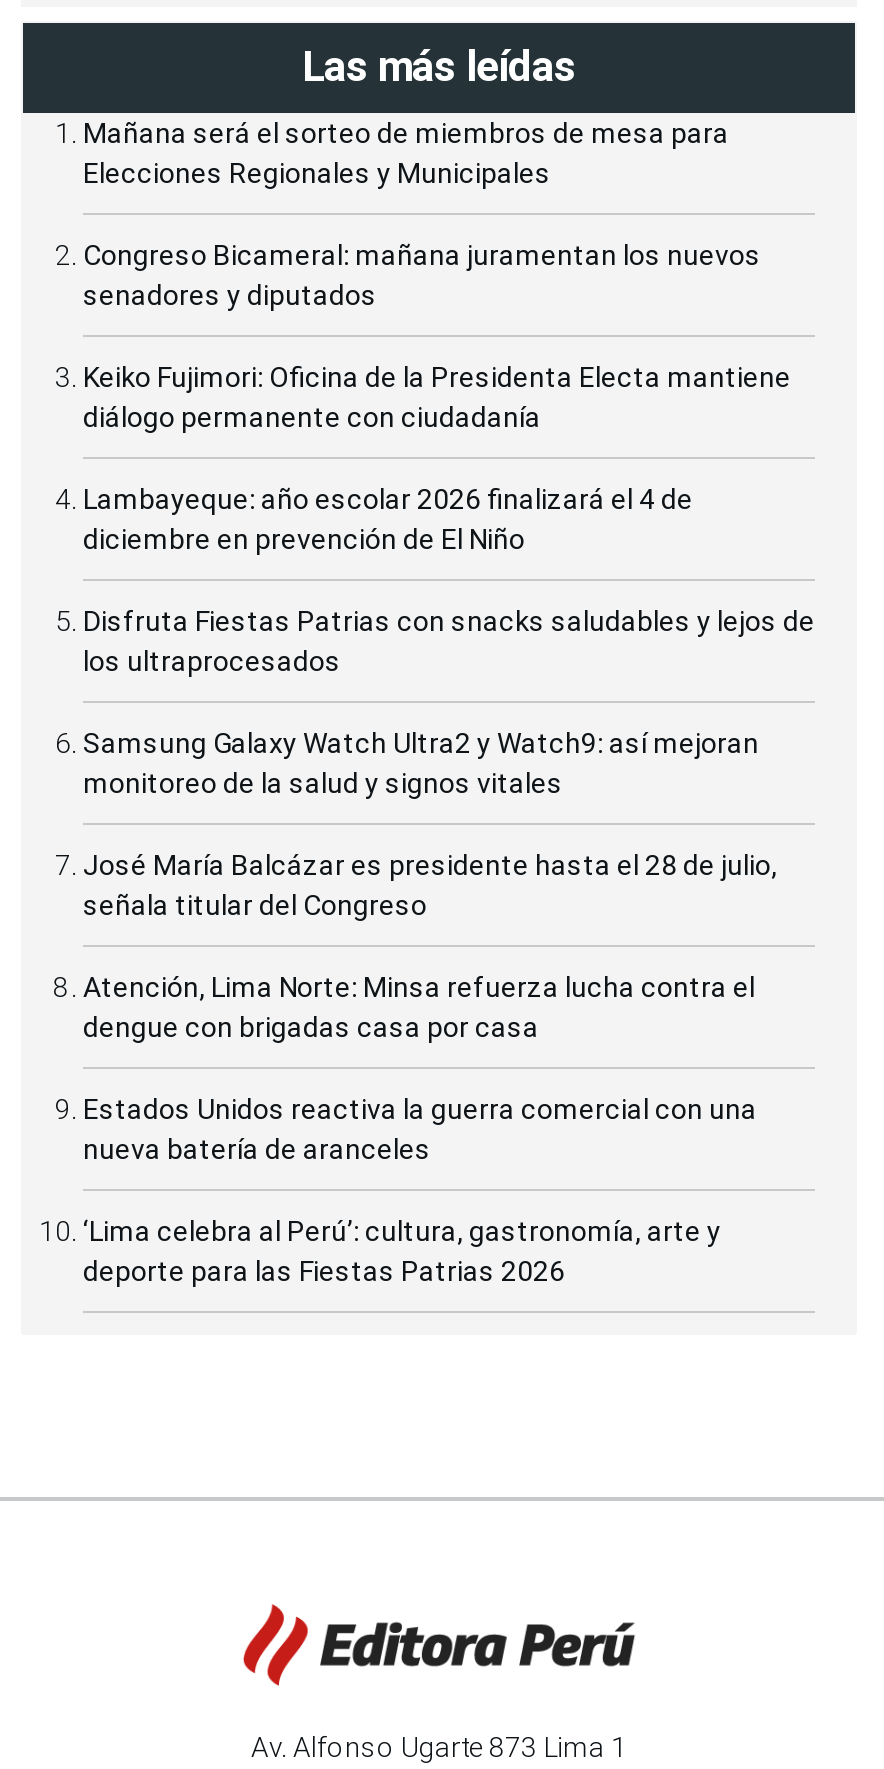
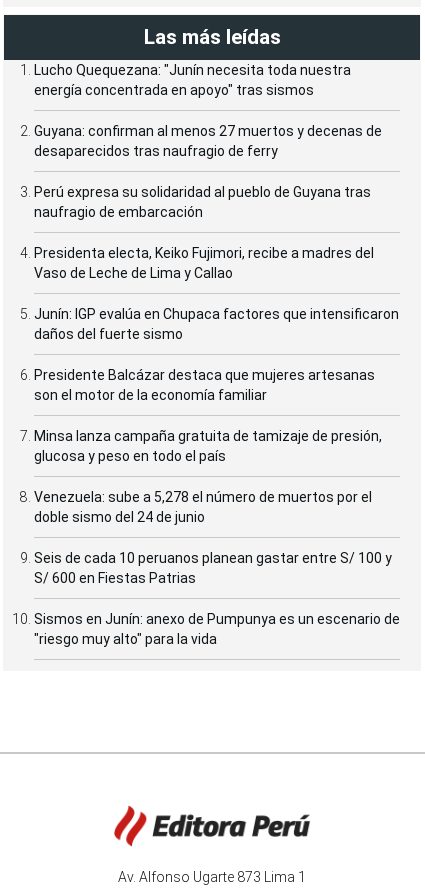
[83,116,729,188] Mañana será el sorteo de miembros de mesa para | Elecciones Regionales y Municipales -> [34,61,351,97] Lucho Quequezana: "Junín necesita toda nuestra | energía concentrada en apoyo" tras sismos
[83,238,761,310] Congreso Bicameral: mañana juramentan los nuevos | senadores y diputados -> [34,122,382,158] Guyana: confirman al menos 27 muertos y decenas de | desaparecidos tras naufragio de ferry
[83,360,791,432] Keiko Fujimori: Oficina de la Presidenta Electa mantiene | diálogo permanente con ciudadanía -> [34,183,371,219] Perú expresa su solidaridad al pueblo de Guyana tras | naufragio de embarcación
[83,482,693,554] Lambayeque: año escolar 2026 finalizará el 4 de | diciembre en prevención de El Niño -> [34,244,374,280] Presidenta electa, Keiko Fujimori, recibe a madres del | Vaso de Leche de Lima y Callao
[83,604,815,676] Disfruta Fiestas Patrias con snacks saludables y lejos de | los ultraprocesados -> [34,305,399,341] Junín: IGP evalúa en Chupaca factores que intensificaron | daños del fuerte sismo
[83,726,759,798] Samsung Galaxy Watch Ultra2 y Watch9: así mejoran | monitoreo de la salud y signos vitales -> [34,366,375,402] Presidente Balcázar destaca que mujeres artesanas | son el motor de la economía familiar
[83,848,777,920] José María Balcázar es presidente hasta el 28 de julio, | señala titular del Congreso -> [34,427,382,463] Minsa lanza campaña gratuita de tamizaje de presión, | glucosa y peso en todo el país
[83,970,755,1042] Atención, Lima Norte: Minsa refuerza lucha contra el | dengue con brigadas casa por casa -> [34,488,372,524] Venezuela: sube a 5,278 el número de muertos por el | doble sismo del 24 de junio
[83,1092,757,1164] Estados Unidos reactiva la guerra comercial con una | nueva batería de aranceles -> [34,549,392,585] Seis de cada 10 peruanos planean gastar entre S/ 100 y | S/ 600 en Fiestas Patrias
[83,1214,721,1286] ‘Lima celebra al Perú’: cultura, gastronomía, arte y | deporte para las Fiestas Patrias 2026 -> [34,610,400,646] Sismos en Junín: anexo de Pumpunya es un escenario de | "riesgo muy alto" para la vida

